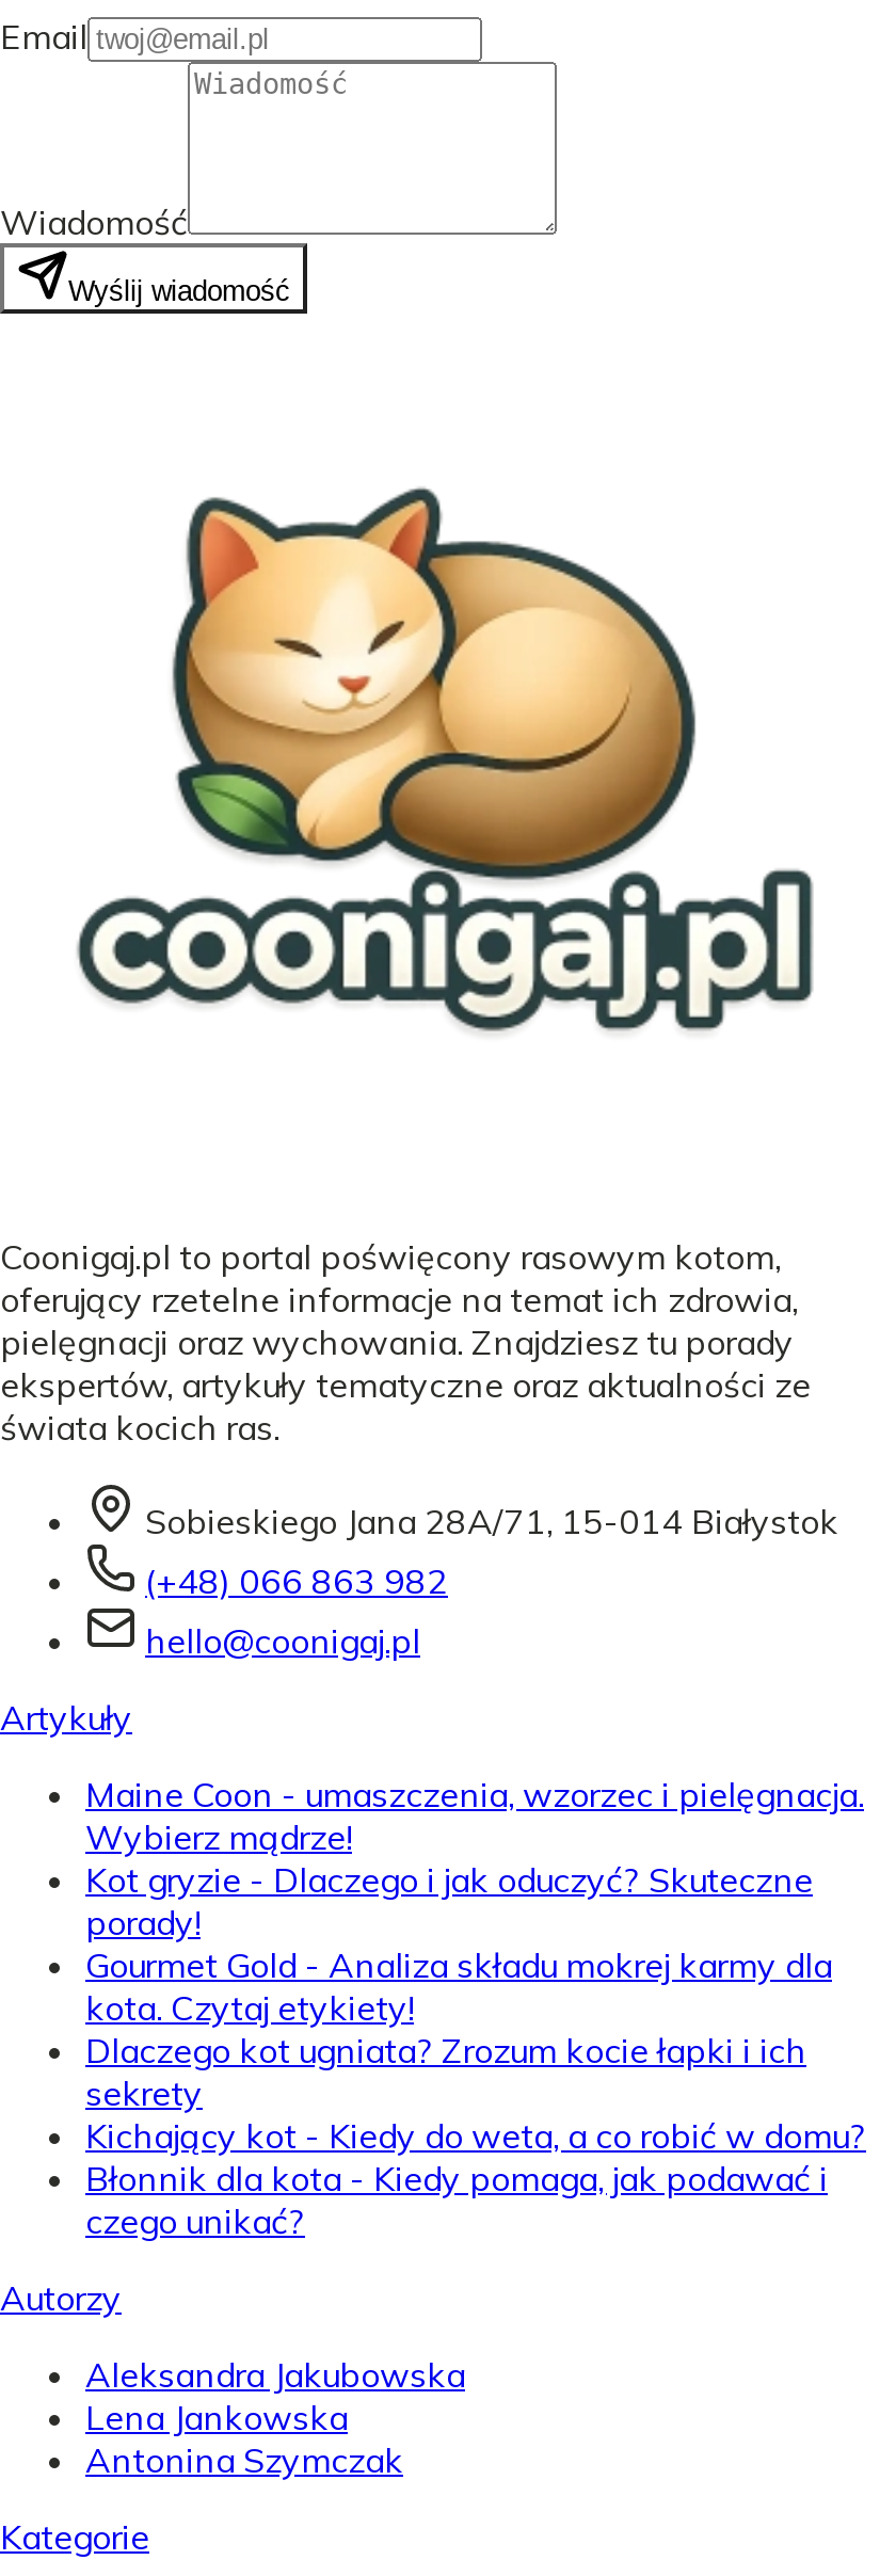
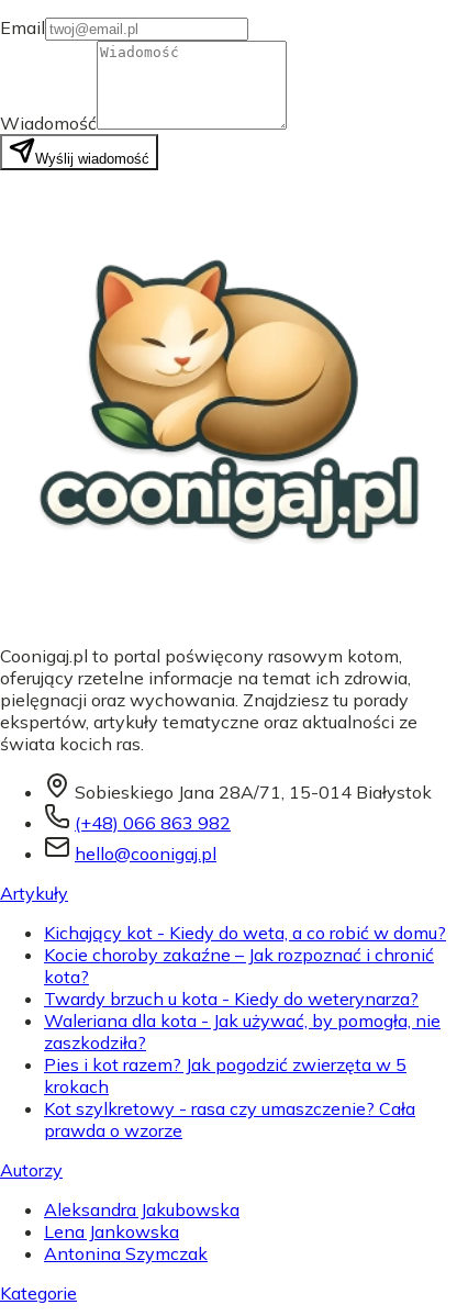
[85,1773,864,2115] Maine Coon - umaszczenia, wzorzec i pielęgnacja. | Wybierz mądrze! | Kot gryzie - Dlaczego i jak oduczyć? Skuteczne | porady! | Gourmet Gold - Analiza składu mokrej karmy dla | kota. Czytaj etykiety! | Dlaczego kot ugniata? Zrozum kocie łapki i ich | sekrety -> none
moved [85,2115,866,2157] -> [44,922,446,944]: Kichający kot - Kiedy do weta, a co robić w domu?
[85,2157,828,2243] Błonnik dla kota - Kiedy pomaga, jak podawać i | czego unikać? -> [44,944,441,1142] Kocie choroby zakaźne – Jak rozpoznać i chronić | kota? | Twardy brzuch u kota - Kiedy do weterynarza? | Waleriana dla kota - Jak używać, by pomogła, nie | zaszkodziła? | Pies i kot razem? Jak pogodzić zwierzęta w 5 | krokach | Kot szylkretowy - rasa czy umaszczenie? Cała | prawda o wzorze

